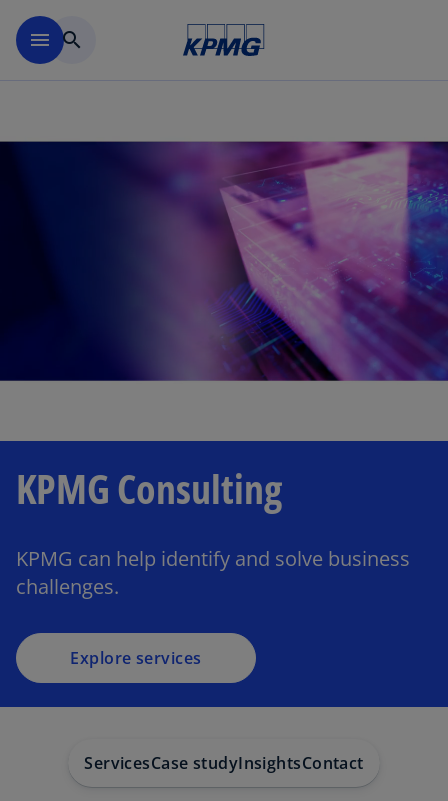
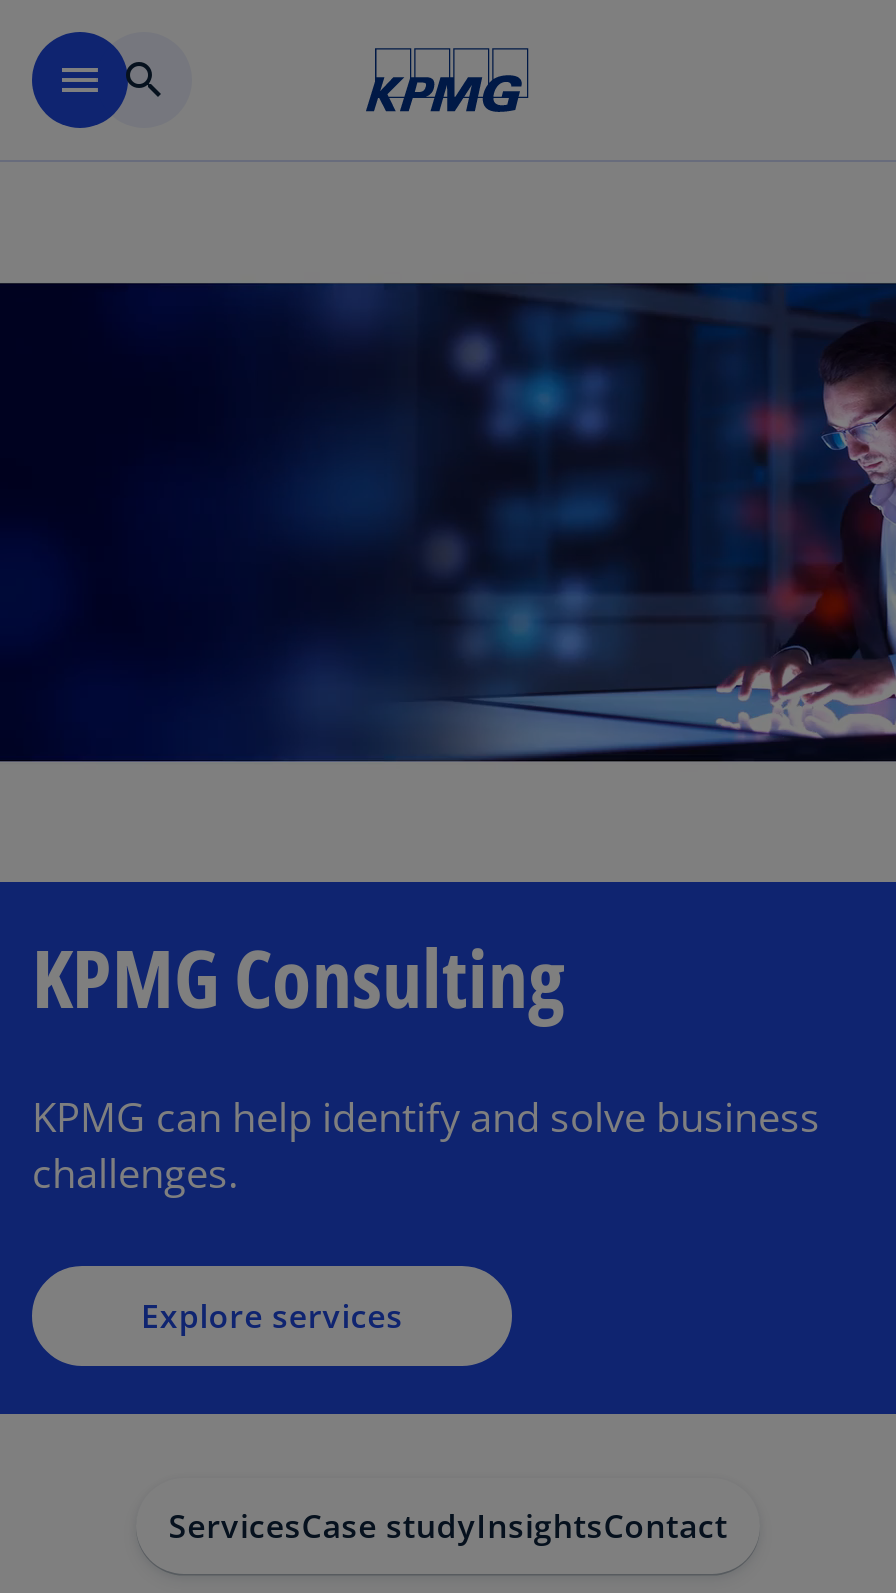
[3,141,445,382] [image] -> [6,282,890,764] [image]

